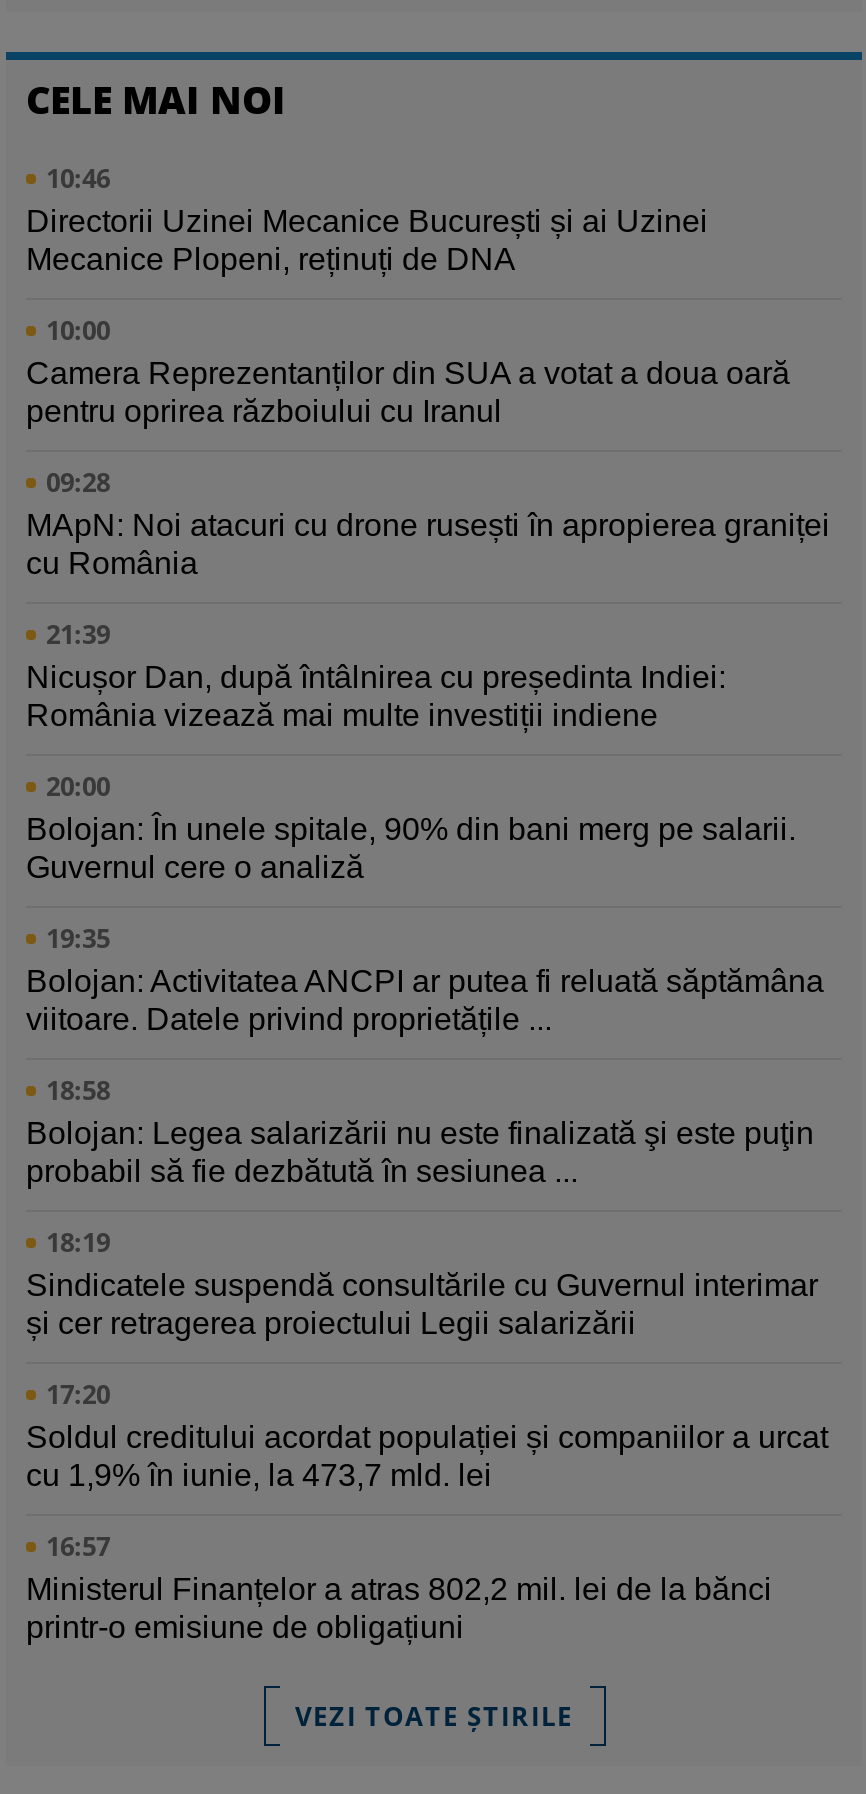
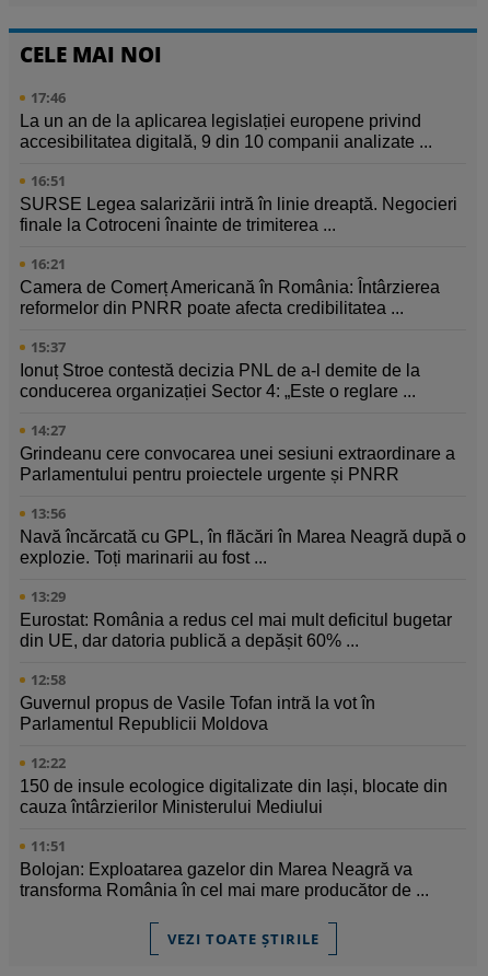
[26,161,708,277] 10:46 | Directorii Uzinei Mecanice București și ai Uzinei | Mecanice Plopeni, reținuți de DNA -> [20,88,432,152] 17:46 | La un an de la aplicarea legislației europene privind | accesibilitatea digitală, 9 din 10 companii analizate ...
[26,313,790,429] 10:00 | Camera Reprezentanților din SUA a votat a doua oară | pentru oprirea războiului cu Iranul -> [20,171,457,235] 16:51 | SURSE Legea salarizării intră în linie dreaptă. Negocieri | finale la Cotroceni înainte de trimiterea ...
[26,465,830,581] 09:28 | MApN: Noi atacuri cu drone rusești în apropierea graniței | cu România -> [20,254,440,318] 16:21 | Camera de Comerț Americană în România: Întârzierea | reformelor din PNRR poate afecta credibilitatea ...
[26,617,726,733] 21:39 | Nicușor Dan, după întâlnirea cu președinta Indiei: | România vizează mai multe investiții indiene -> [20,338,420,401] 15:37 | Ionuț Stroe contestă decizia PNL de a-l demite de la | conducerea organizației Sector 4: „Este o reglare ...
[26,769,796,885] 20:00 | Bolojan: În unele spitale, 90% din bani merg pe salarii. | Guvernul cere o analiză -> [20,421,455,484] 14:27 | Grindeanu cere convocarea unei sesiuni extraordinare a | Parlamentului pentru proiectele urgente și PNRR
[26,921,824,1037] 19:35 | Bolojan: Activitatea ANCPI ar putea fi reluată săptămâna | viitoare. Datele privind proprietățile ... -> [20,504,466,567] 13:56 | Navă încărcată cu GPL, în flăcări în Marea Neagră după o | explozie. Toți marinarii au fost ...
[26,1073,814,1189] 18:58 | Bolojan: Legea salarizării nu este finalizată şi este puţin | probabil să fie dezbătută în sesiunea ... -> [20,587,452,650] 13:29 | Eurostat: România a redus cel mai mult deficitul bugetar | din UE, dar datoria publică a depășit 60% ...
[26,1225,818,1341] 18:19 | Sindicatele suspendă consultările cu Guvernul interimar | și cer retragerea proiectului Legii salarizării -> [20,670,375,734] 12:58 | Guvernul propus de Vasile Tofan intră la vot în | Parlamentul Republicii Moldova
[26,1377,828,1493] 17:20 | Soldul creditului acordat populației și companiilor a urcat | cu 1,9% în iunie, la 473,7 mld. lei -> [20,753,448,817] 12:22 | 150 de insule ecologice digitalizate din Iași, blocate din | cauza întârzierilor Ministerului Mediului
[26,1529,772,1645] 16:57 | Ministerul Finanțelor a atras 802,2 mil. lei de la bănci | printr-o emisiune de obligațiuni -> [20,836,429,900] 11:51 | Bolojan: Exploatarea gazelor din Marea Neagră va | transforma România în cel mai mare producător de ...

